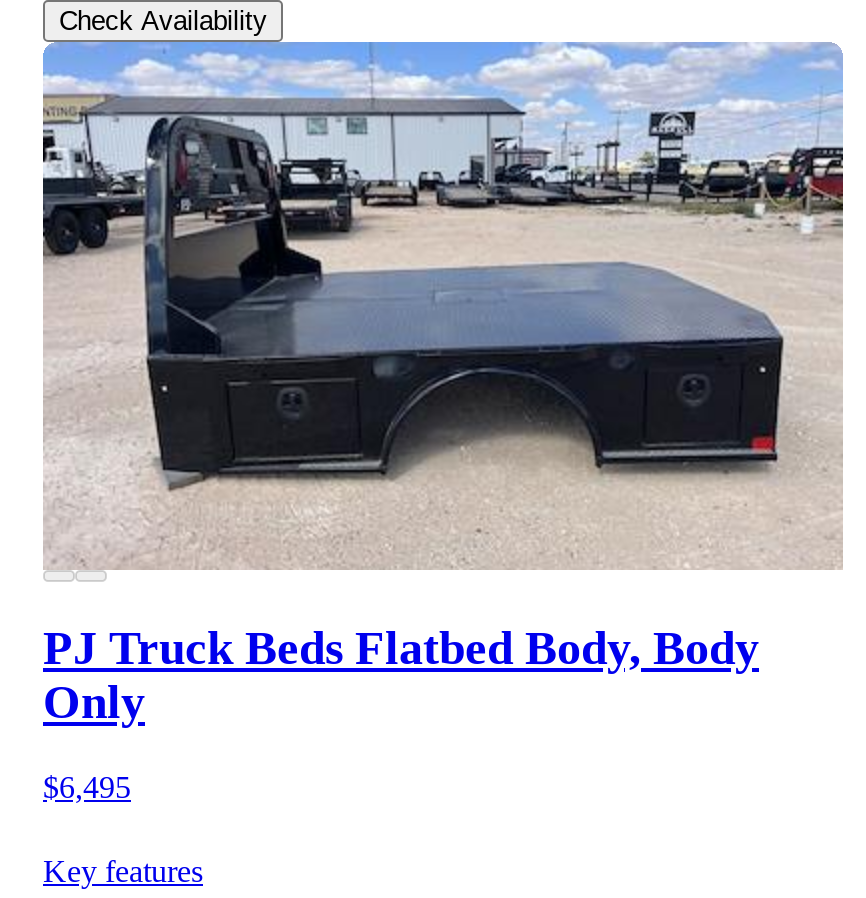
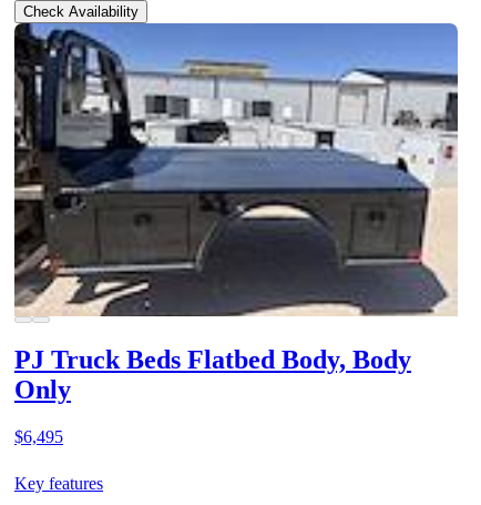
[43,42,843,570] [image] -> [13,23,458,317] [image]

